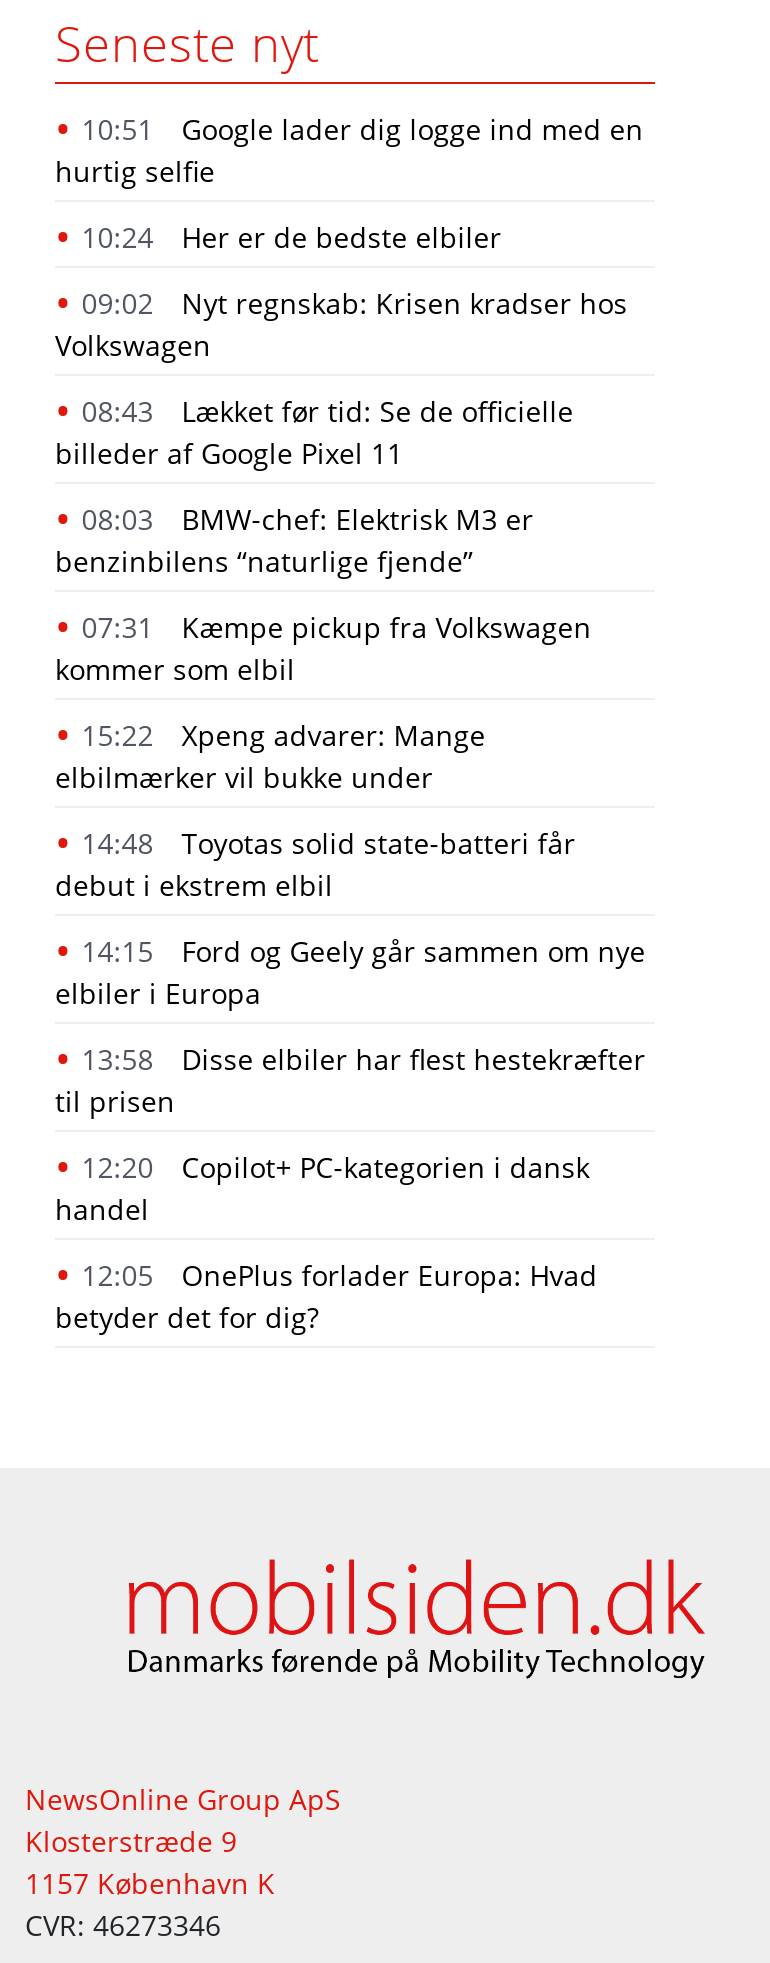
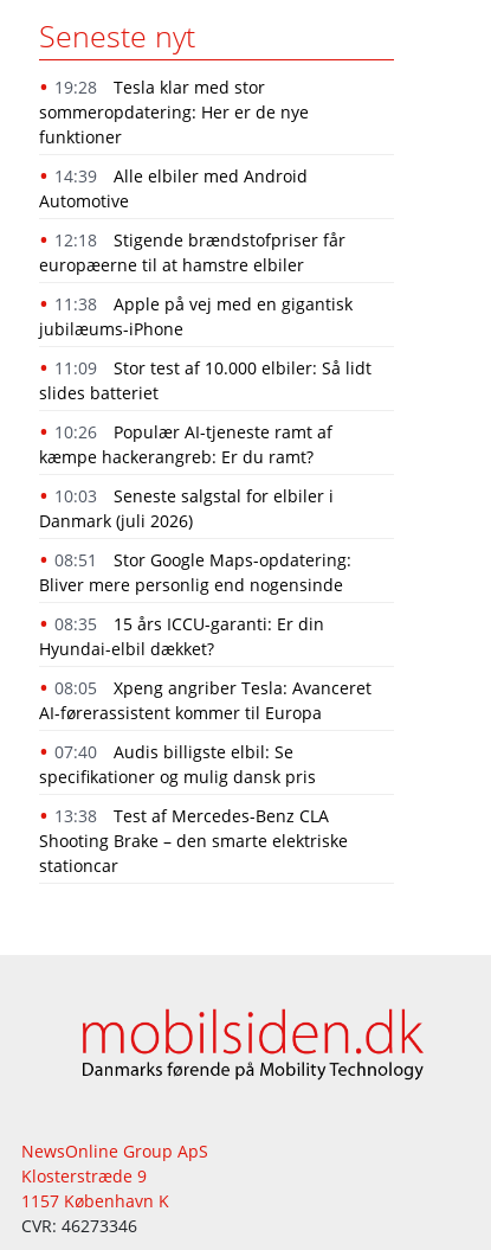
[55,109,643,189] 10:51 | Google lader dig logge ind med en | hurtig selfie -> [39,75,309,148] 19:28 | Tesla klar med stor | sommeropdatering: Her er de nye | funktioner
[81,217,501,255] 10:24 | Her er de bedste elbiler -> [39,164,308,212] 14:39 | Alle elbiler med Android | Automotive
[55,283,627,363] 09:02 | Nyt regnskab: Krisen kradser hos | Volkswagen -> [39,228,346,276] 12:18 | Stigende brændstofpriser får | europæerne til at hamstre elbiler
[55,391,573,471] 08:43 | Lækket før tid: Se de officielle | billeder af Google Pixel 11 -> [39,292,353,340] 11:38 | Apple på vej med en gigantisk | jubilæums-iPhone
[55,499,533,579] 08:03 | BMW-chef: Elektrisk M3 er | benzinbilens “naturlige fjende” -> [39,356,372,404] 11:09 | Stor test af 10.000 elbiler: Så lidt | slides batteriet
[55,607,591,687] 07:31 | Kæmpe pickup fra Volkswagen | kommer som elbil -> [39,420,333,468] 10:26 | Populær AI-tjeneste ramt af | kæmpe hackerangreb: Er du ramt?
[55,715,485,795] 15:22 | Xpeng advarer: Mange | elbilmærker vil bukke under -> [39,484,334,532] 10:03 | Seneste salgstal for elbiler i | Danmark (juli 2026)
[55,823,575,903] 14:48 | Toyotas solid state-batteri får | debut i ekstrem elbil -> [39,548,352,596] 08:51 | Stor Google Maps-opdatering: | Bliver mere personlig end nogensinde
[55,931,645,1011] 14:15 | Ford og Geely går sammen om nye | elbiler i Europa -> [39,612,324,660] 08:35 | 15 års ICCU-garanti: Er din | Hyundai-elbil dækket?
[55,1039,645,1119] 13:58 | Disse elbiler har flest hestekræfter | til prisen -> [39,676,372,724] 08:05 | Xpeng angriber Tesla: Avanceret | AI-førerassistent kommer til Europa
[55,1147,589,1227] 12:20 | Copilot+ PC-kategorien i dansk | handel -> [39,740,316,788] 07:40 | Audis billigste elbil: Se | specifikationer og mulig dansk pris
[55,1255,597,1335] 12:05 | OnePlus forlader Europa: Hvad | betyder det for dig? -> [39,804,348,876] 13:38 | Test af Mercedes-Benz CLA | Shooting Brake – den smarte elektriske | stationcar

